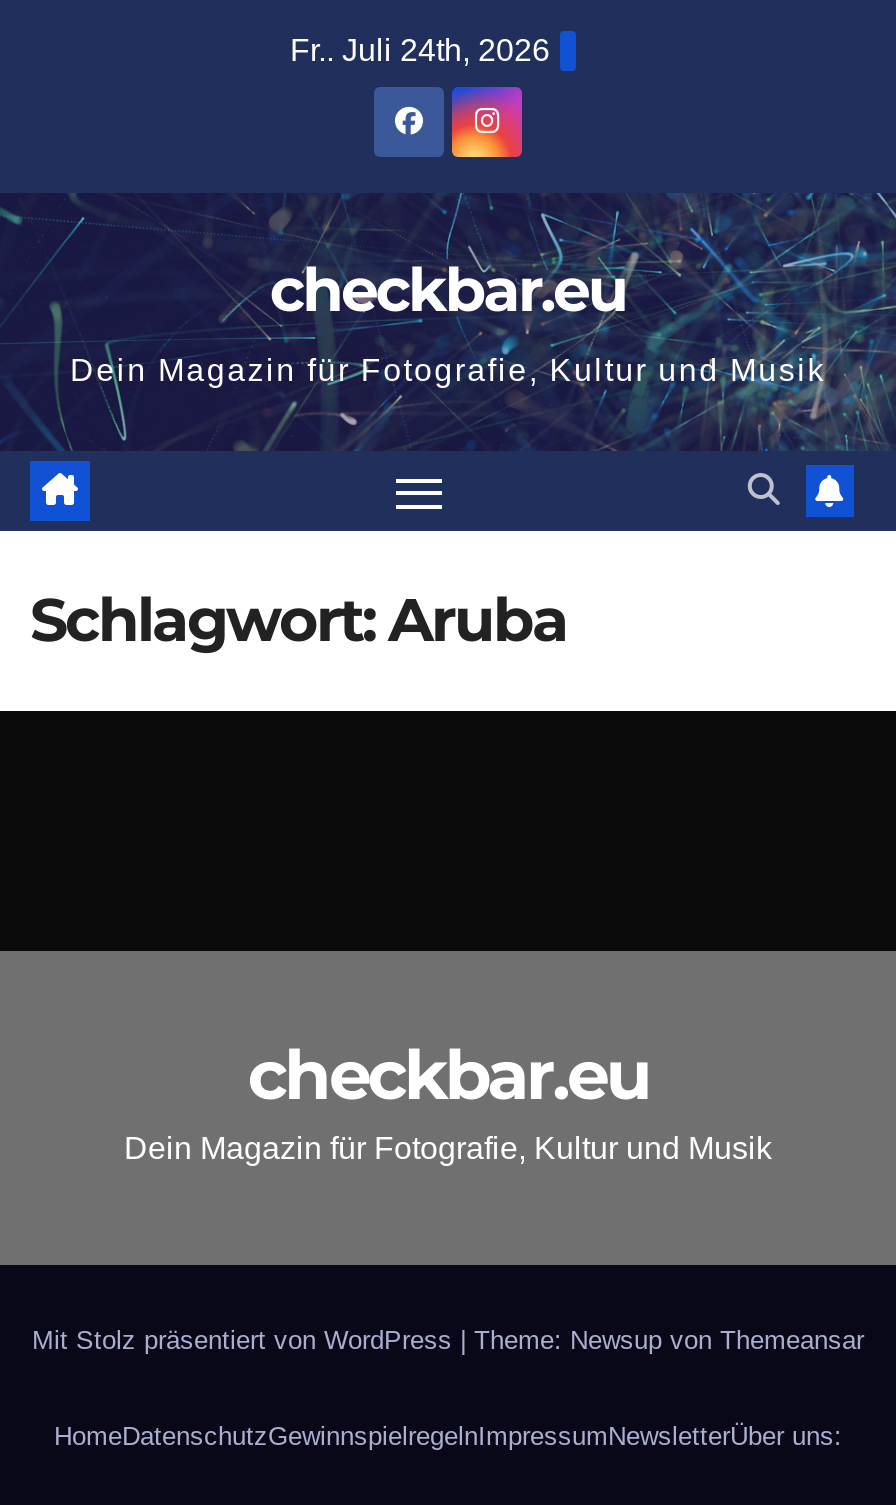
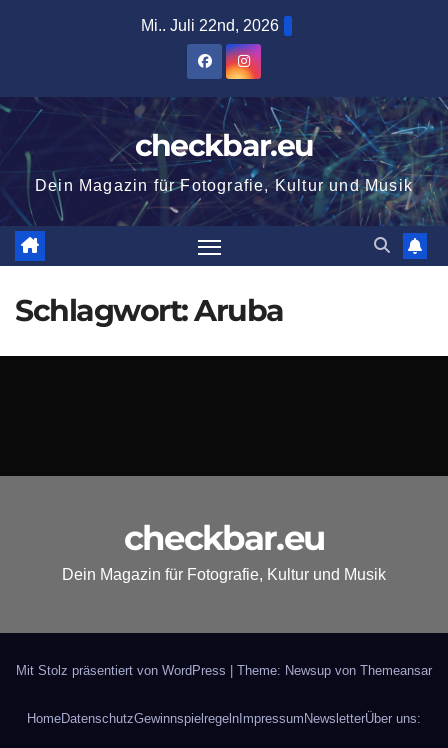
[290,33,550,67] Fr.. Juli 24th, 2026 -> [141,17,279,34] Mi.. Juli 22nd, 2026

